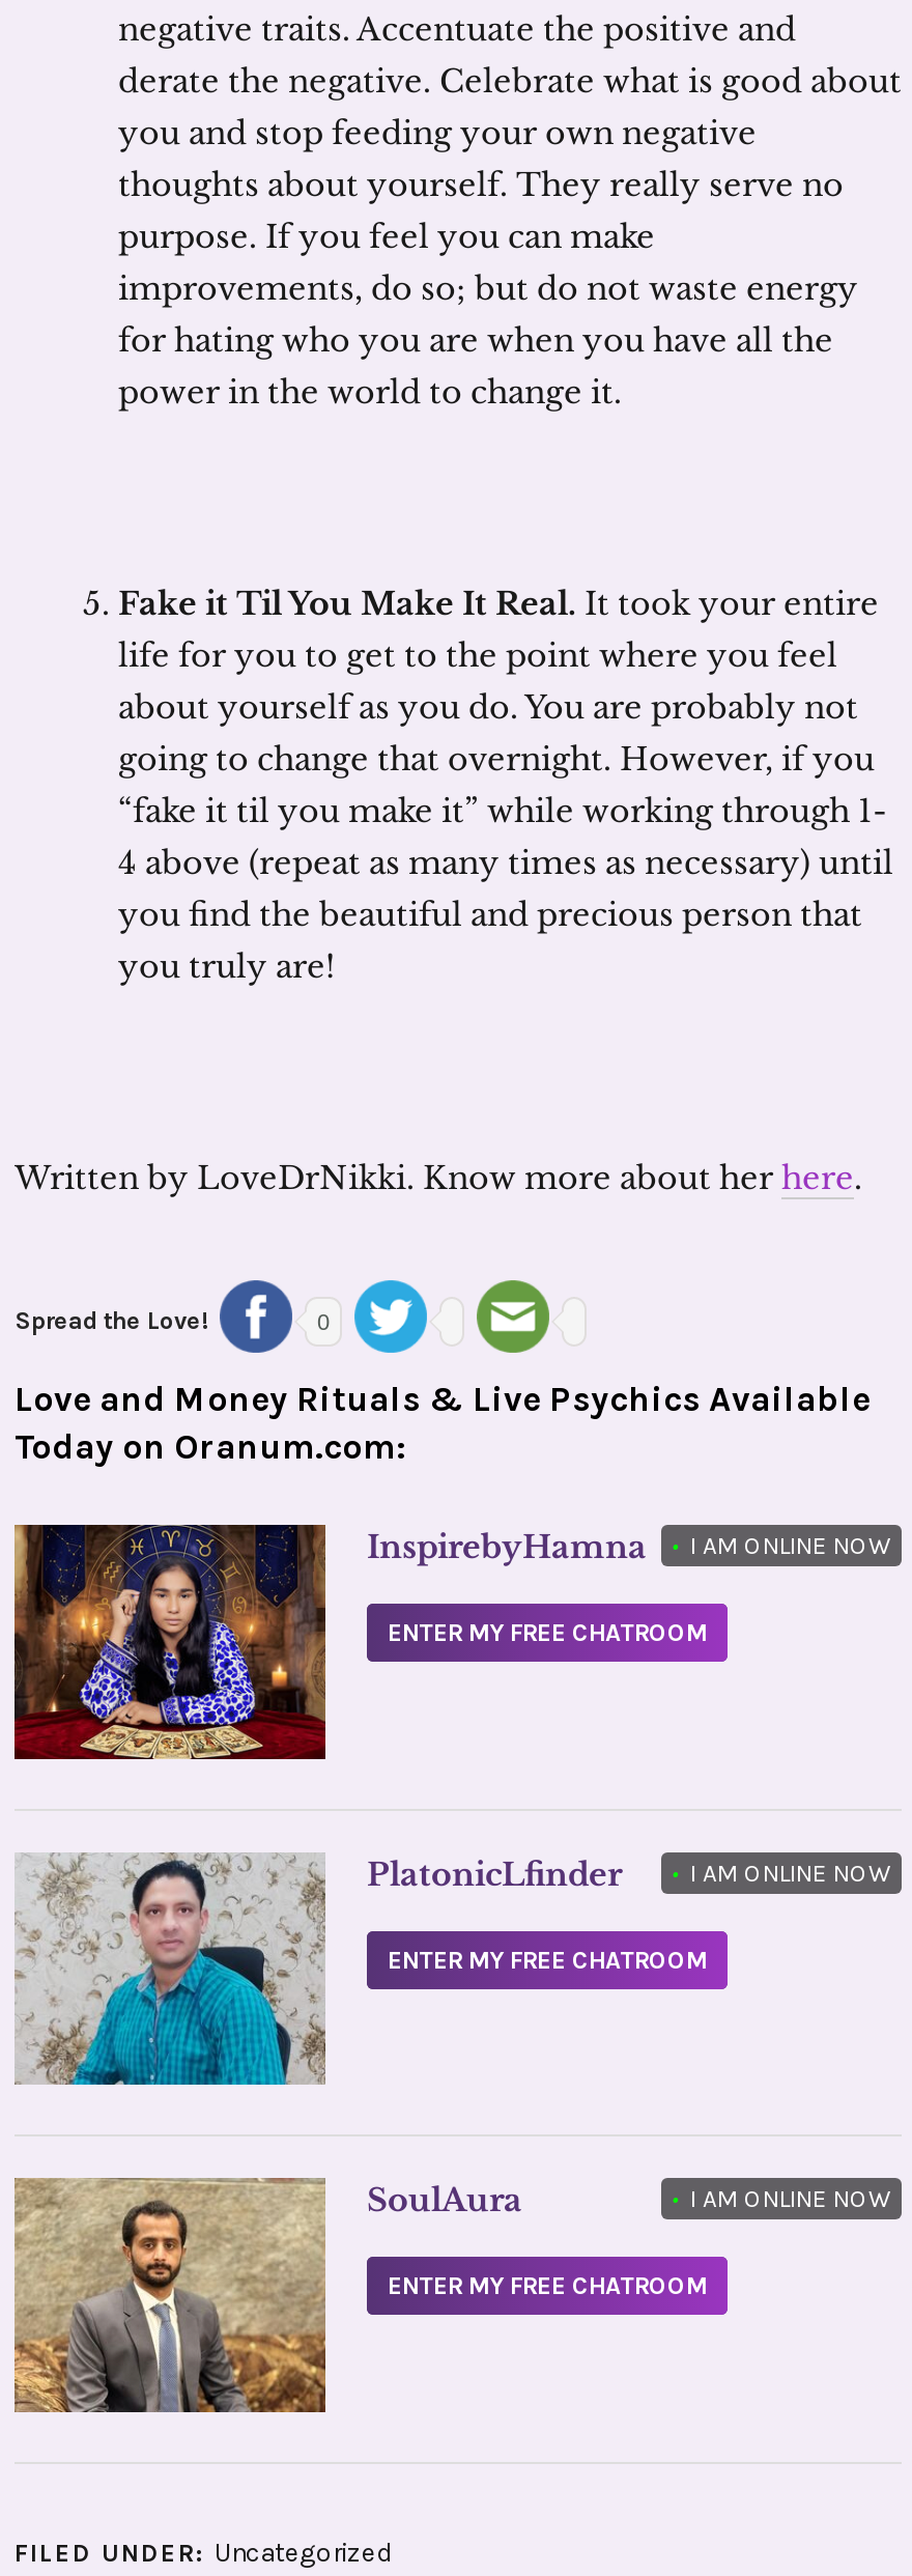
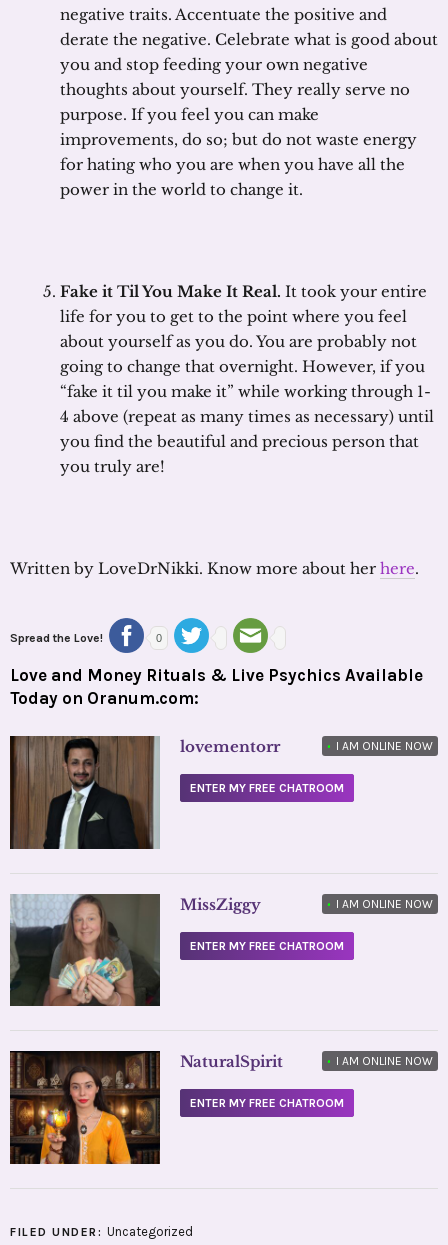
[12,1523,647,1761] [image] | InspirebyHamna -> [9,735,280,850] [image] | lovementorr
[15,1853,622,2087] [image] | PlatonicLfinder -> [9,894,261,1007] [image] | MissZiggy
[12,2176,522,2414] [image] | SoulAura -> [9,1050,283,1165] [image] | NaturalSpirit

